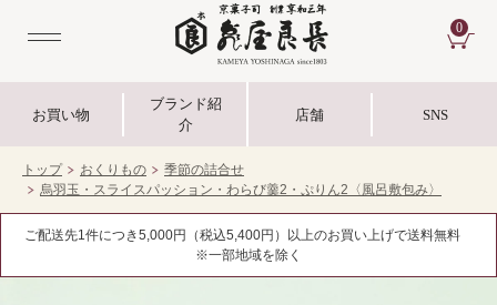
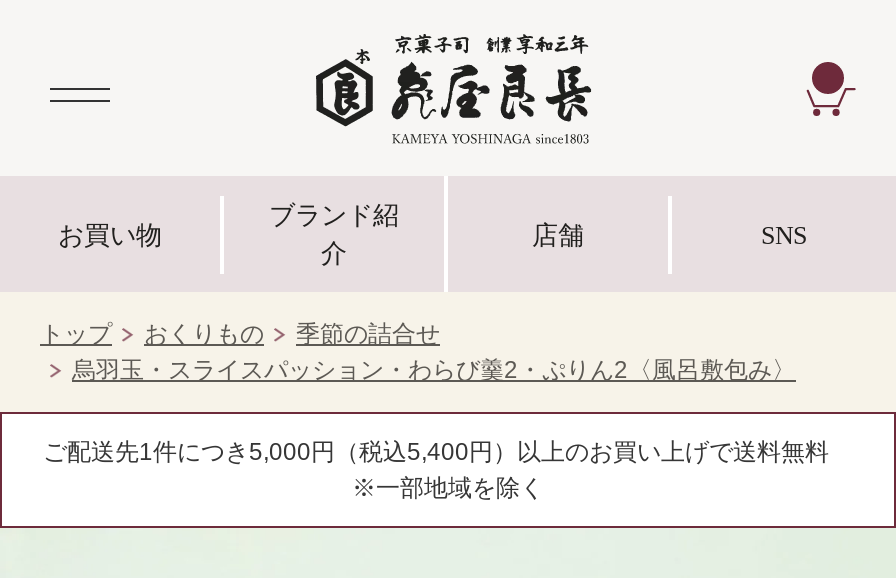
[455,19,462,35] 0 -> none

